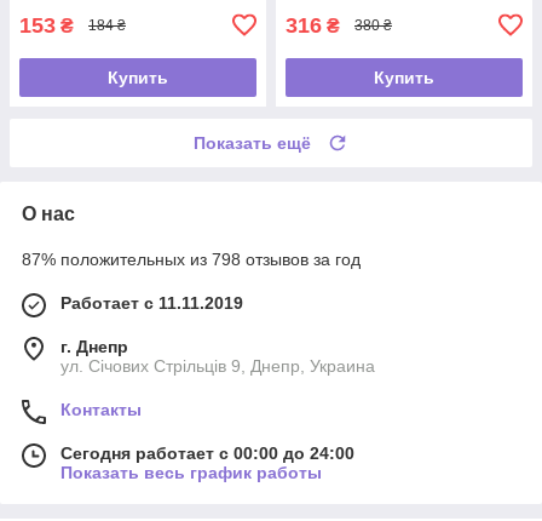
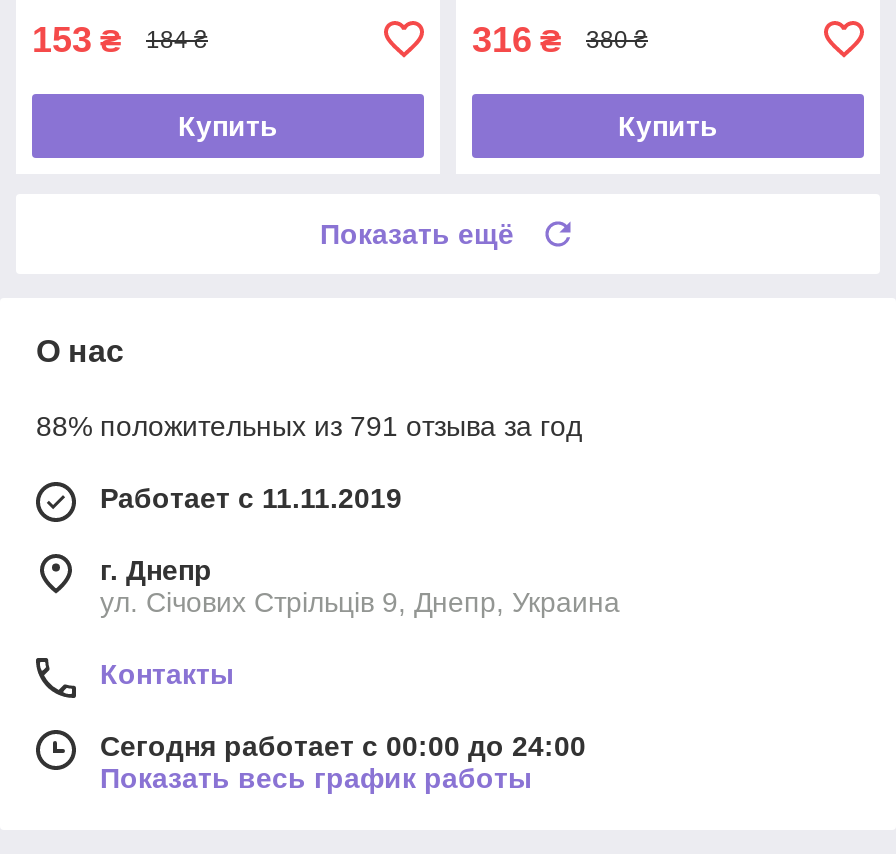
[22,249,361,269] 87% положительных из 798 отзывов за год -> [36,410,582,442] 88% положительных из 791 отзыва за год

